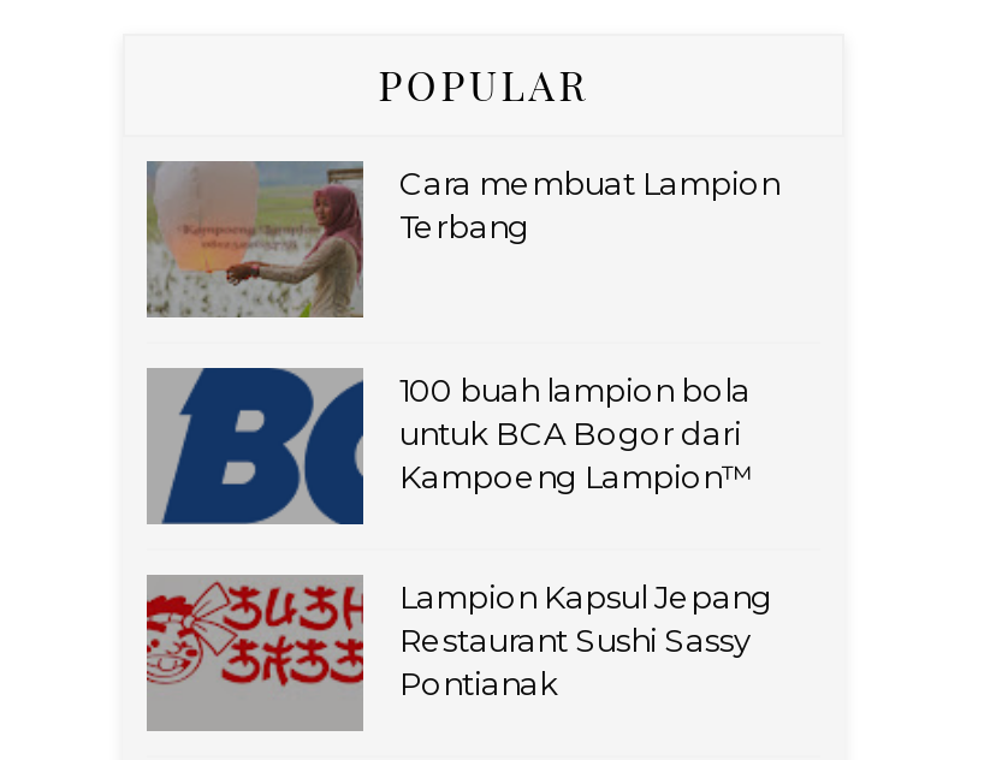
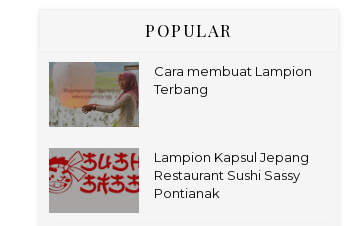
[149,368,753,524] [image] | 100 buah lampion bola | untuk BCA Bogor dari | Kampoeng Lampion™ -> none

